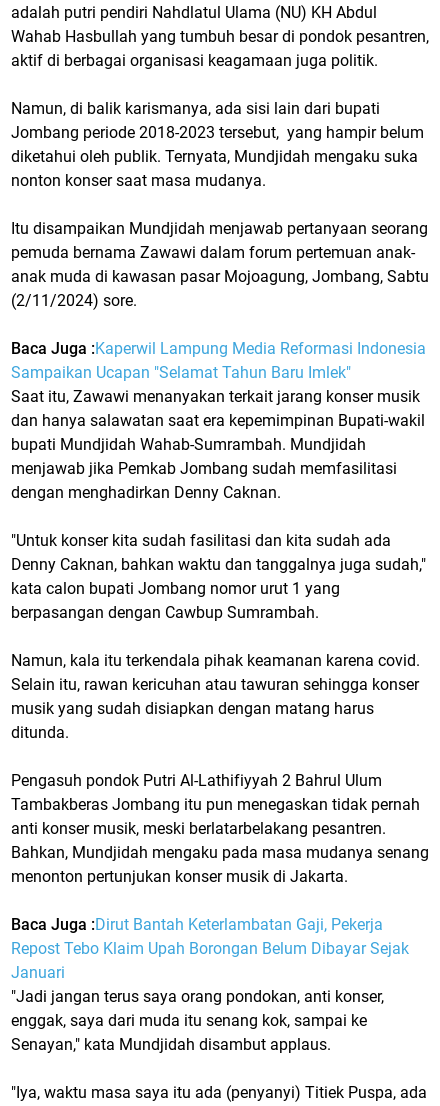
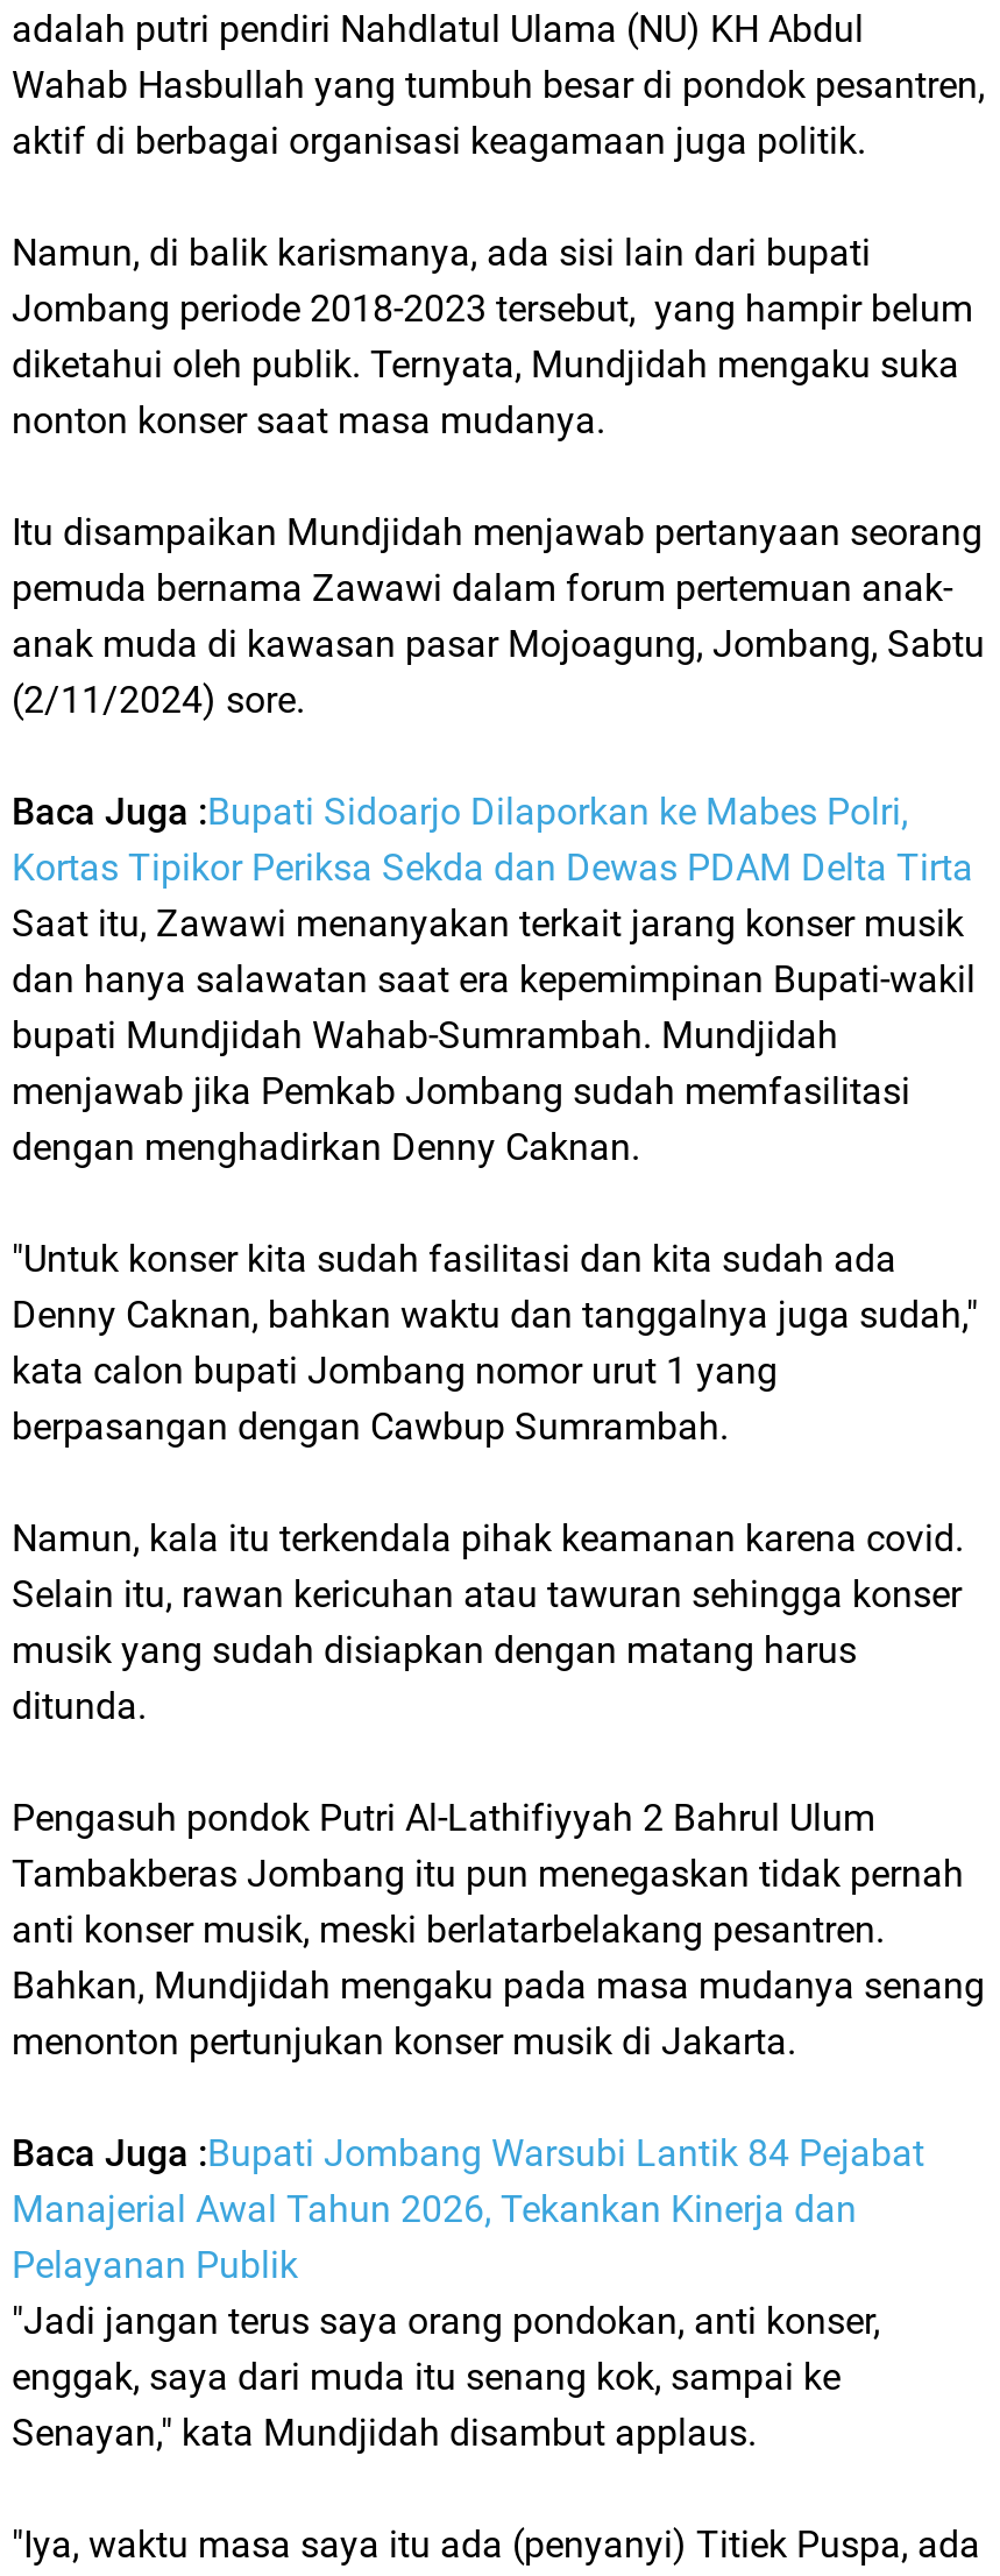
[11,339,426,382] Baca Juga : Kaperwil Lampung Media Reformasi Indonesia | Sampaikan Ucapan "Selamat Tahun Baru Imlek" -> [12,790,973,890] Baca Juga : Bupati Sidoarjo Dilaporkan ke Mabes Polri, | Kortas Tipikor Periksa Sekda dan Dewas PDAM Delta Tirta
[11,915,409,982] Baca Juga : Dirut Bantah Keterlambatan Gaji, Pekerja | Repost Tebo Klaim Upah Borongan Belum Dibayar Sejak | Januari -> [12,2131,924,2287] Baca Juga : Bupati Jombang Warsubi Lantik 84 Pejabat | Manajerial Awal Tahun 2026, Tekankan Kinerja dan | Pelayanan Publik

